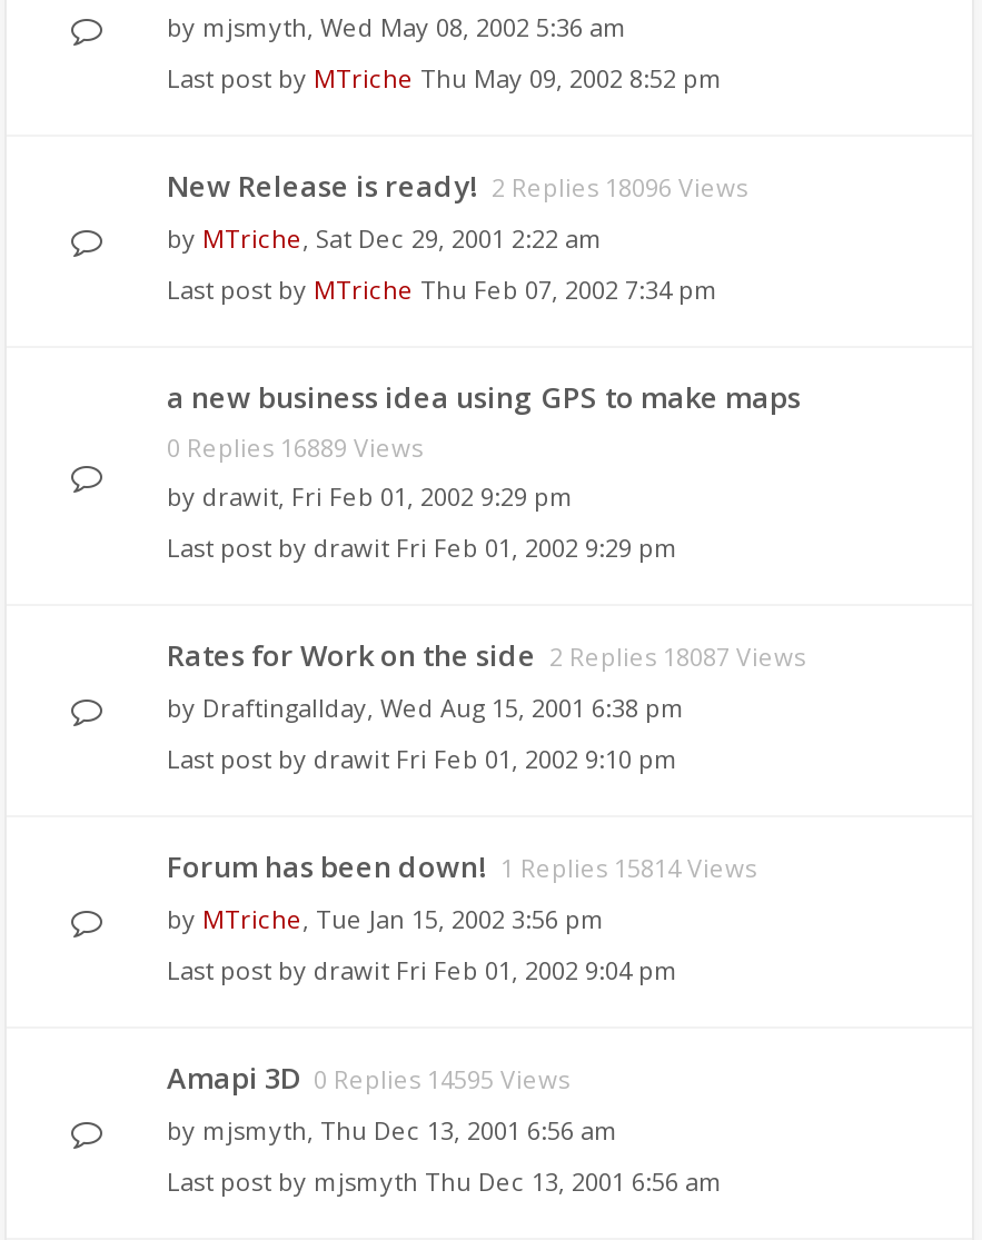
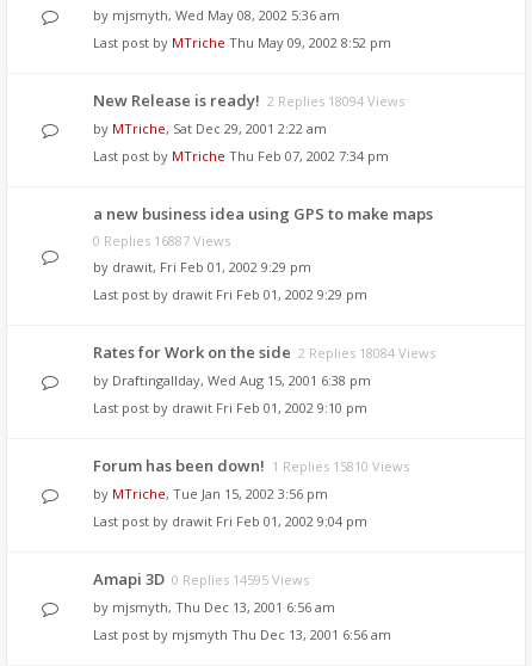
[167,166,747,206] New Release is ready! 2 Replies 18096 Views -> [93,90,404,111] New Release is ready! 2 Replies 18094 Views
[167,430,423,464] 0 Replies 16889 Views -> [93,232,230,249] 0 Replies 16887 Views
[167,635,805,675] Rates for Work on the side 2 Replies 18087 Views -> [93,341,435,363] Rates for Work on the side 2 Replies 18084 Views
[167,846,756,886] Forum has been down! 1 Replies 15814 Views -> [93,455,409,476] Forum has been down! 1 Replies 15810 Views

